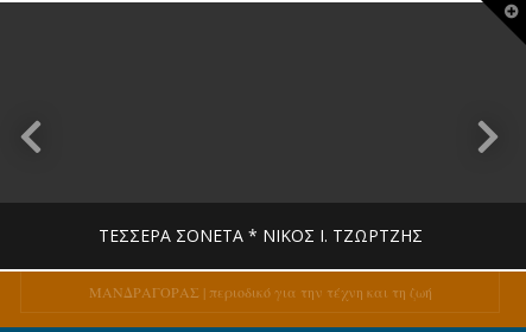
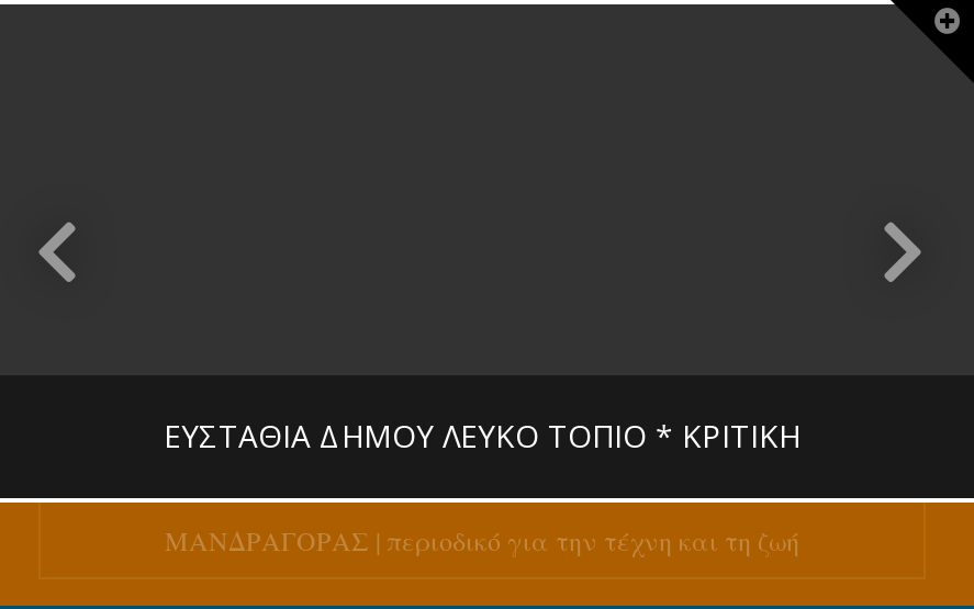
[98,224,422,247] ΤΈΣΣΕΡΑ ΣΟΝΈΤΑ * ΝΊΚΟΣ Ι. ΤΖΏΡΤΖΗΣ -> [164,415,801,456] ΕΥΣΤΑΘΊΑ ΔΉΜΟΥ ΛΕΥΚΟ ΤΟΠΙΟ * ΚΡΙΤΙΚΉ

